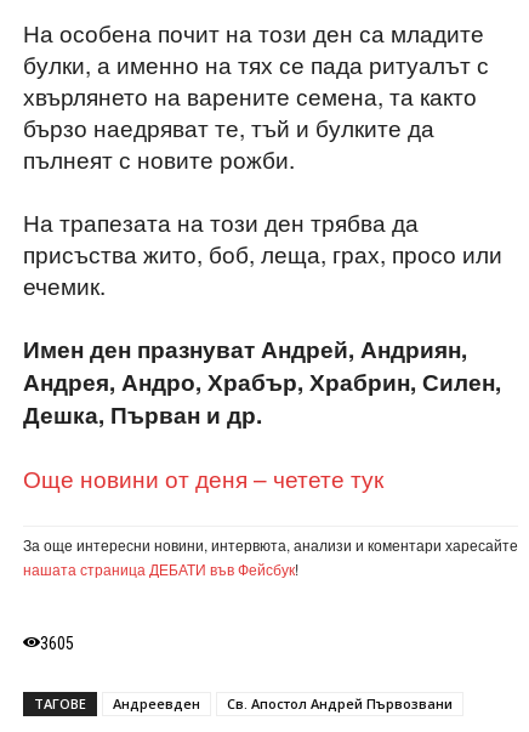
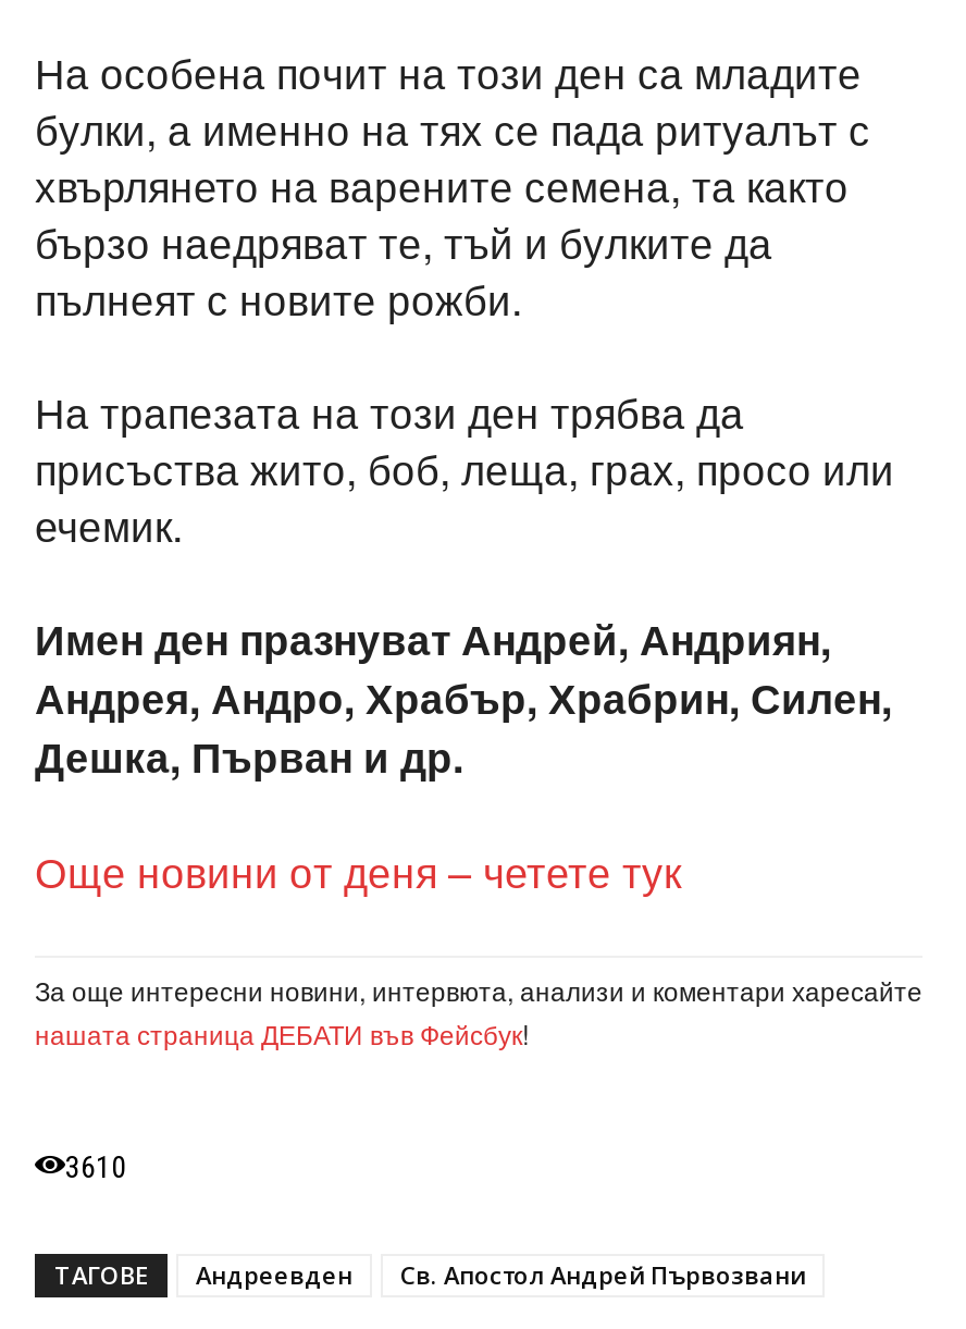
[40,634,74,653] 3605 -> [65,1149,126,1184] 3610

